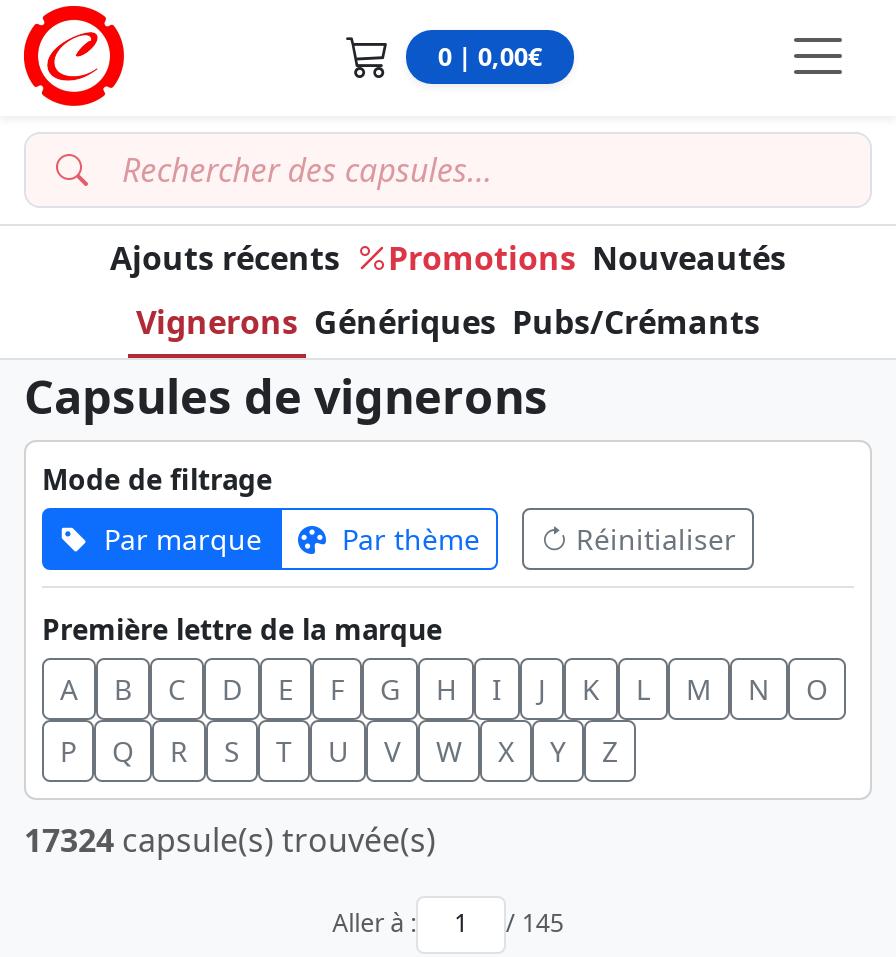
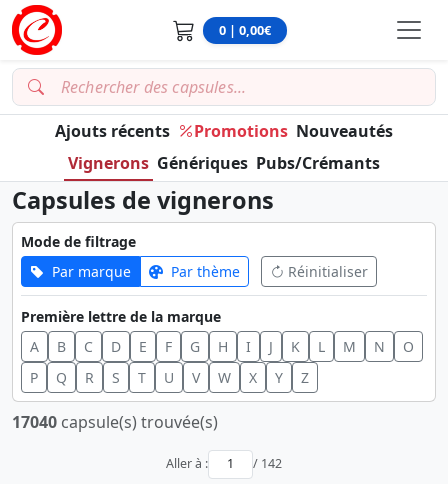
[24,818,436,862] 17324 capsule(s) trouvée(s) -> [12,411,218,433] 17040 capsule(s) trouvée(s)
[506,907,564,941] / 145 -> [253,455,282,472] / 142

